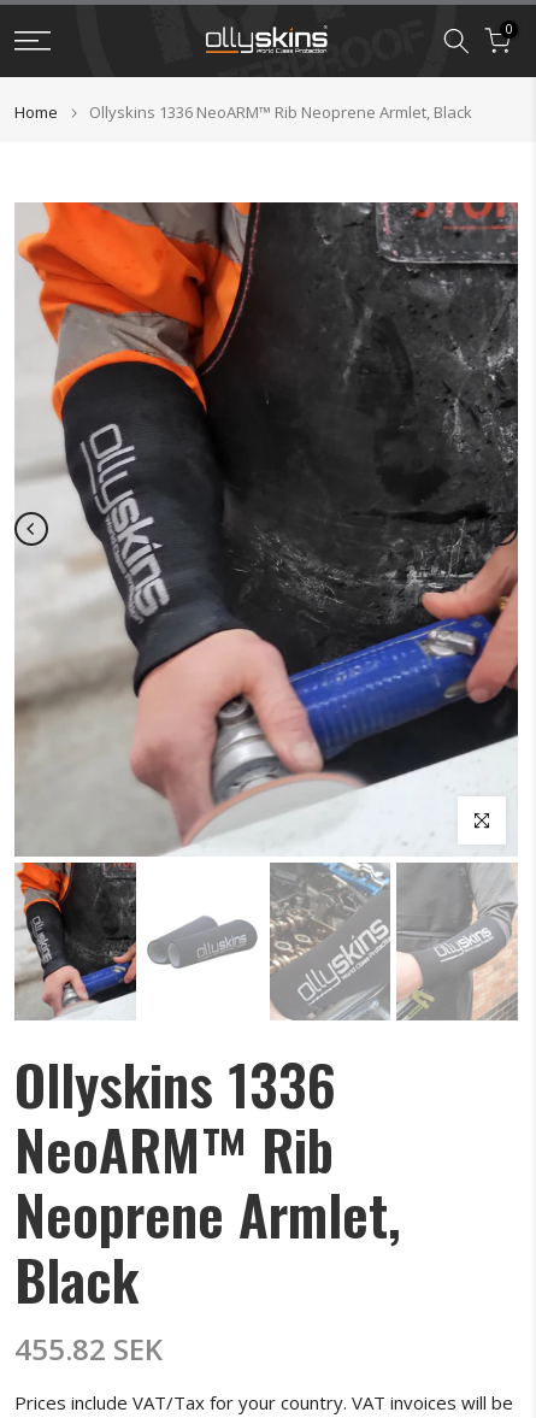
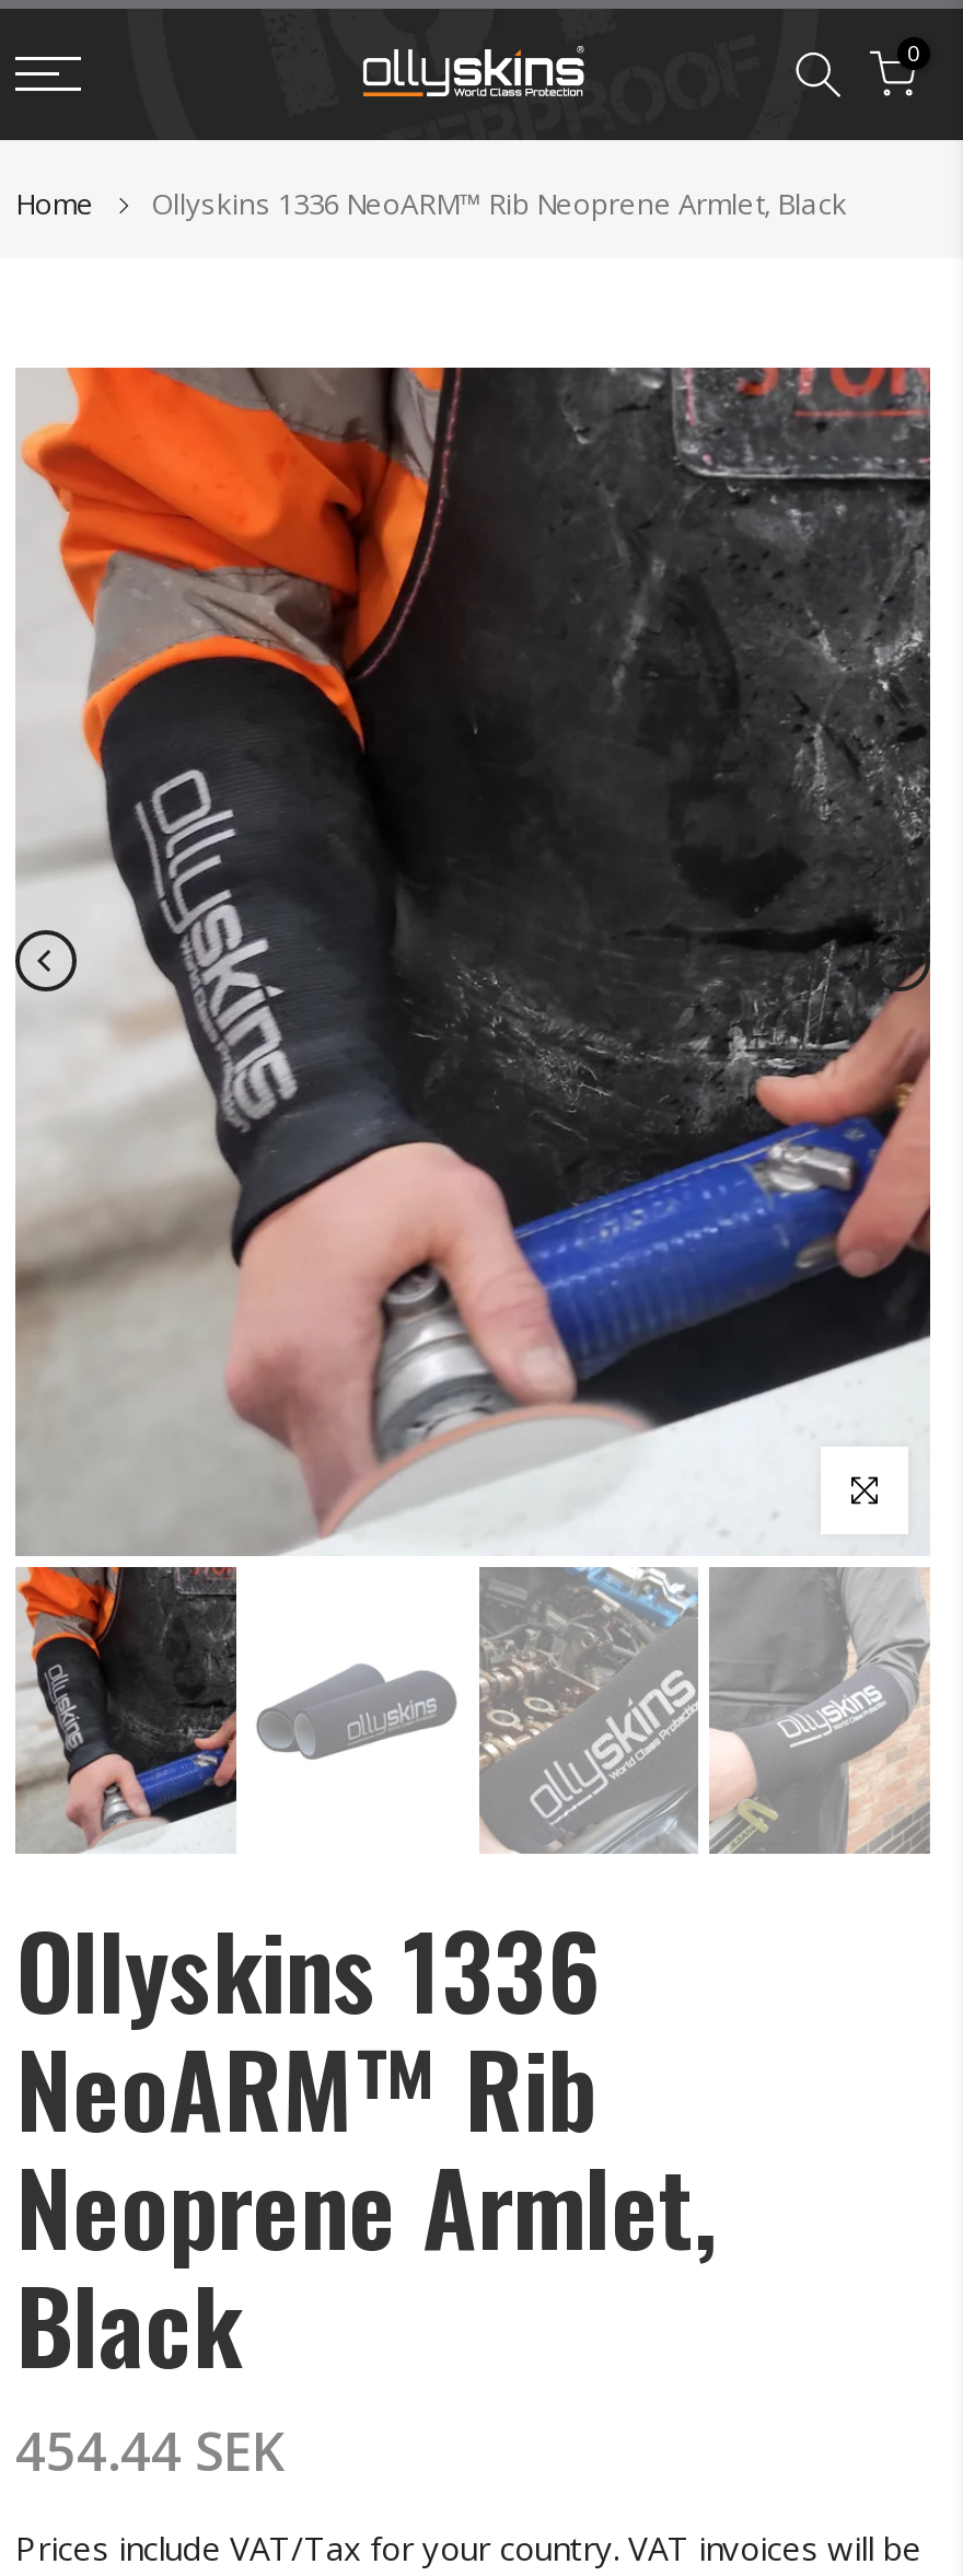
[14,1329,163,1368] 455.82 SEK -> [15,2414,285,2486] 454.44 SEK

